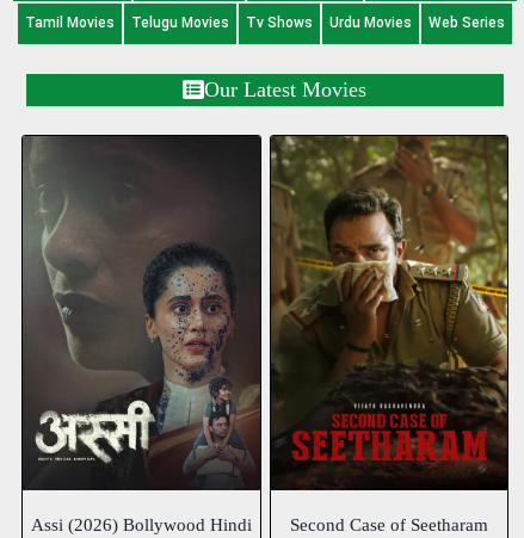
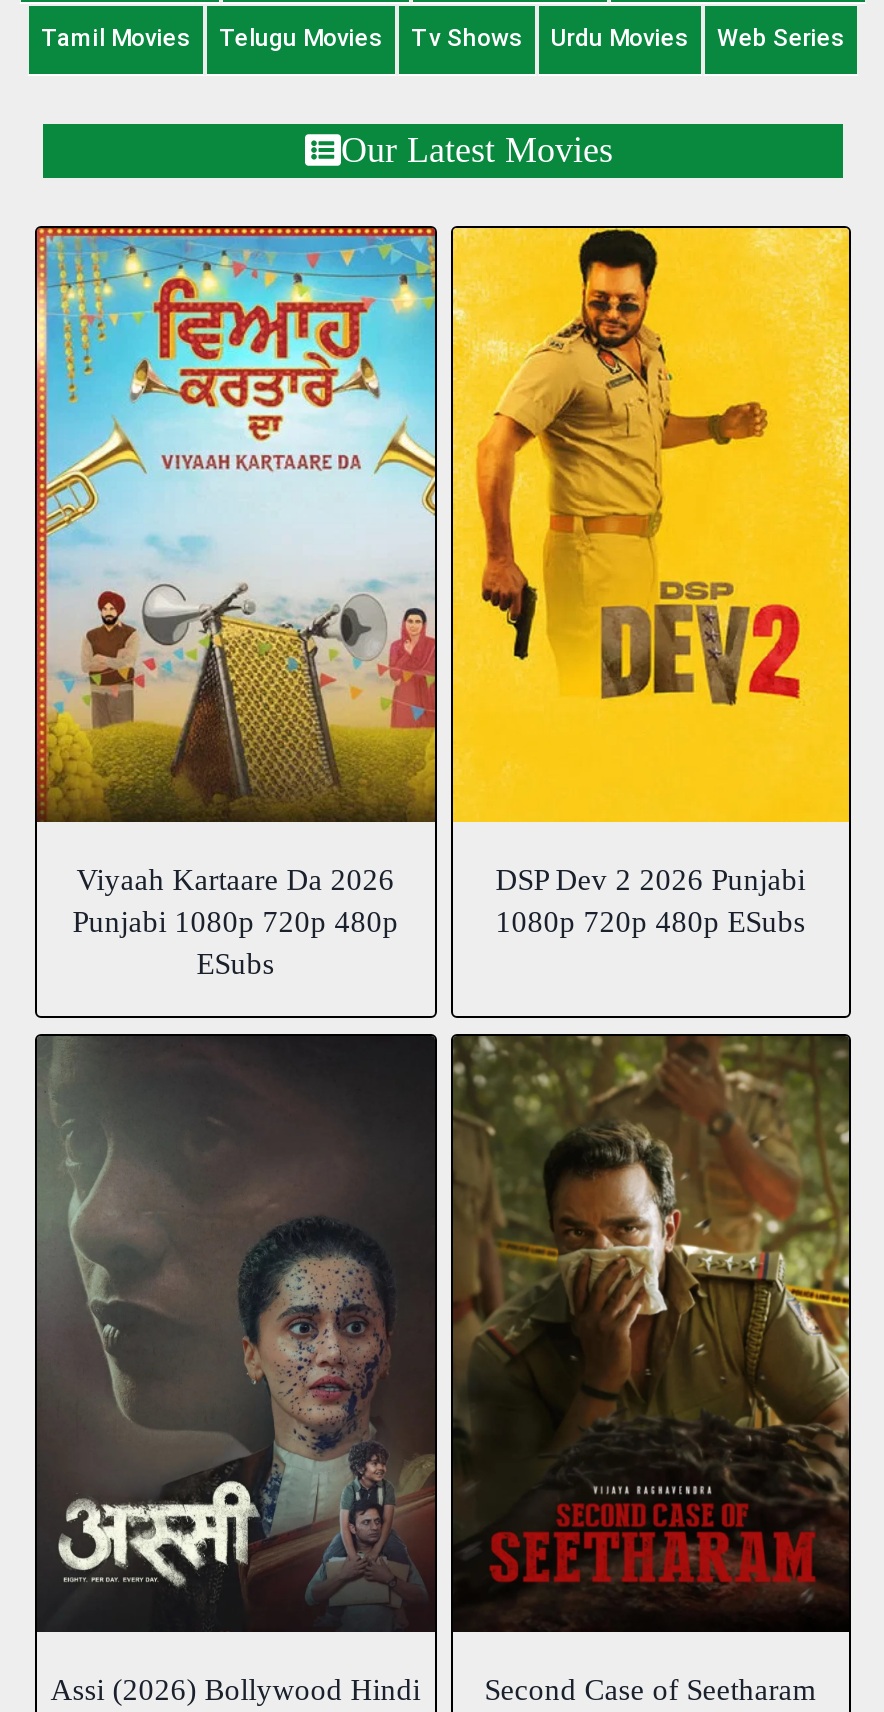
none -> [35,226,437,980] [image] | Viyaah Kartaare Da 2026 | Punjabi 1080p 720p 480p | ESubs
none -> [451,226,851,938] [image] | DSP Dev 2 2026 Punjabi | 1080p 720p 480p ESubs

